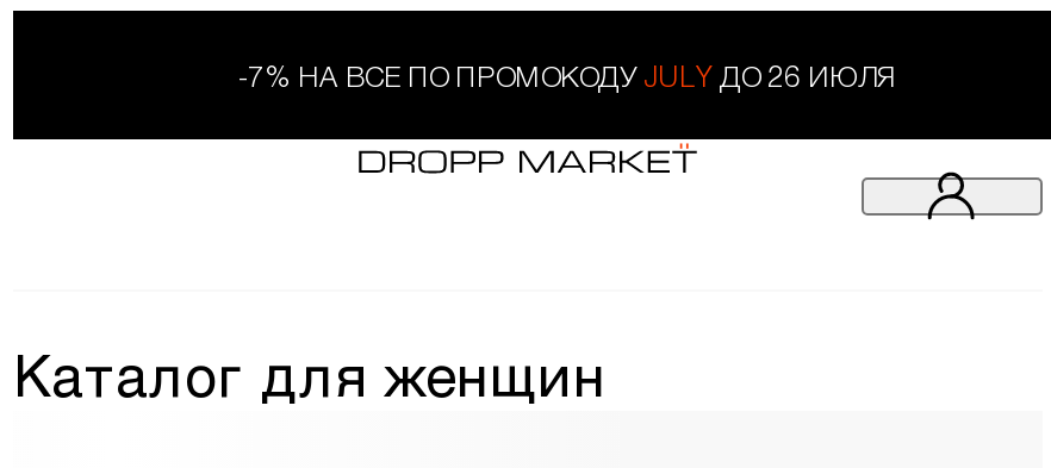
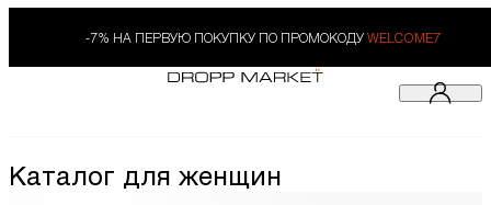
[238,58,894,92] -7% НА ВСЕ ПО ПРОМОКОДУ JULY ДО 26 ИЮЛЯ -> [85,30,441,45] -7% НА ПЕРВУЮ ПОКУПКУ ПО ПРОМОКОДУ WELCOME7

